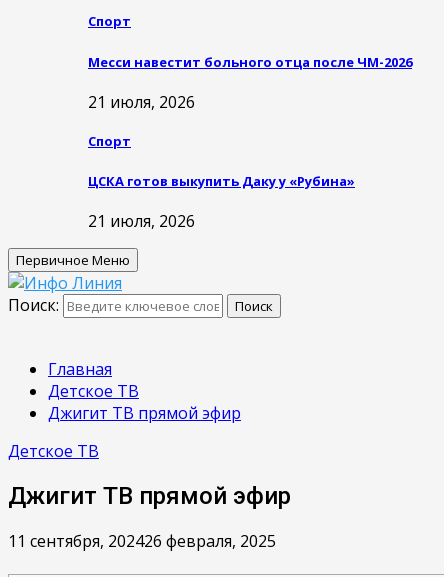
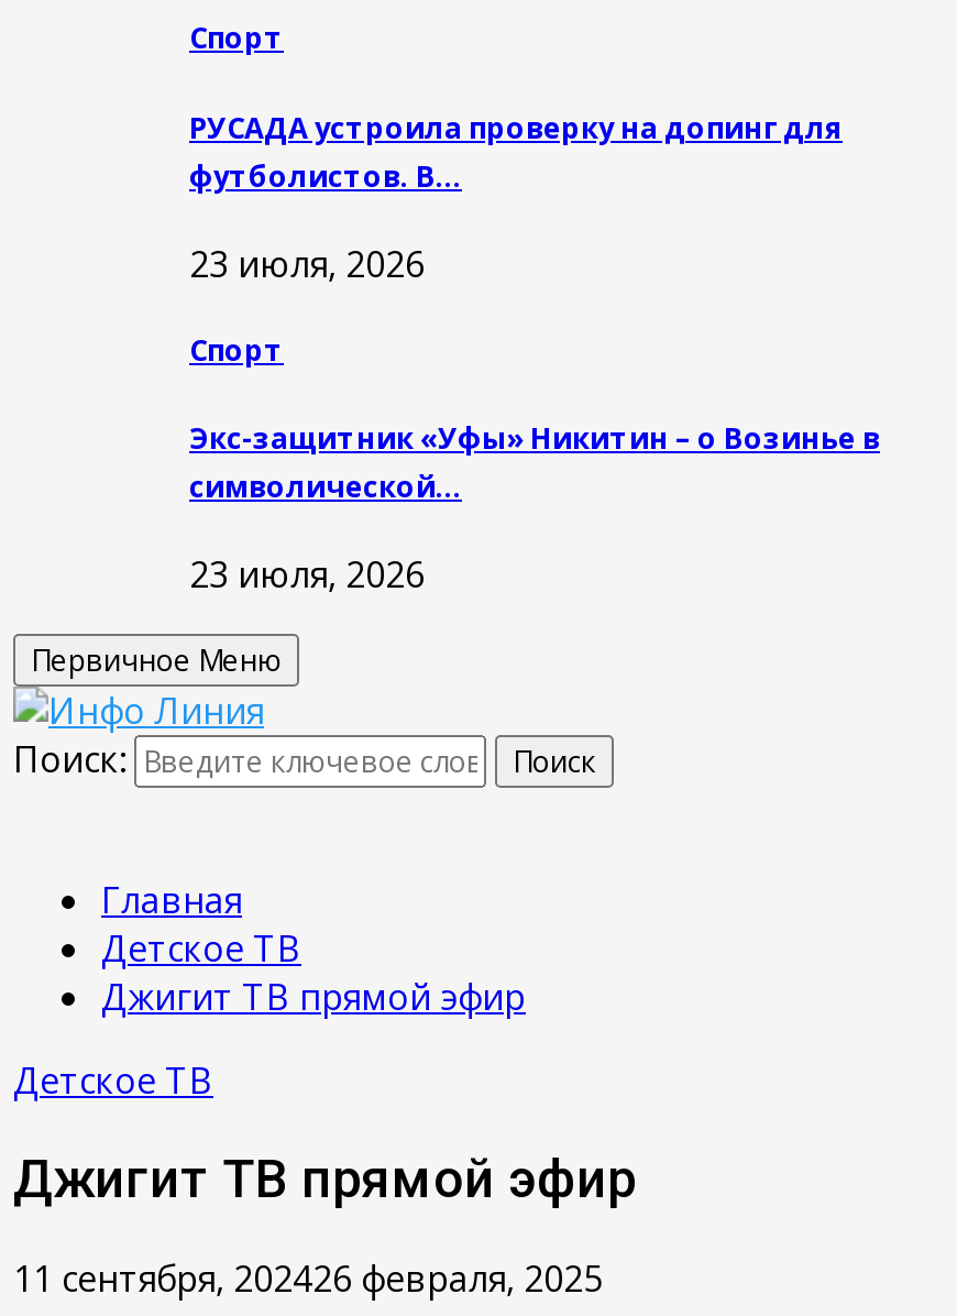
[88,53,412,71] Месси навестит больного отца после ЧМ-2026 -> [189,108,843,196] РУСАДА устроила проверку на допинг для | футболистов. В…
[88,91,195,113] 21 июля, 2026 -> [189,239,425,288] 23 июля, 2026
[88,172,355,190] ЦСКА готов выкупить Даку у «Рубина» -> [189,419,880,507] Экс-защитник «Уфы» Никитин – о Возинье в | символической…
[88,210,195,232] 21 июля, 2026 -> [189,550,425,599] 23 июля, 2026

